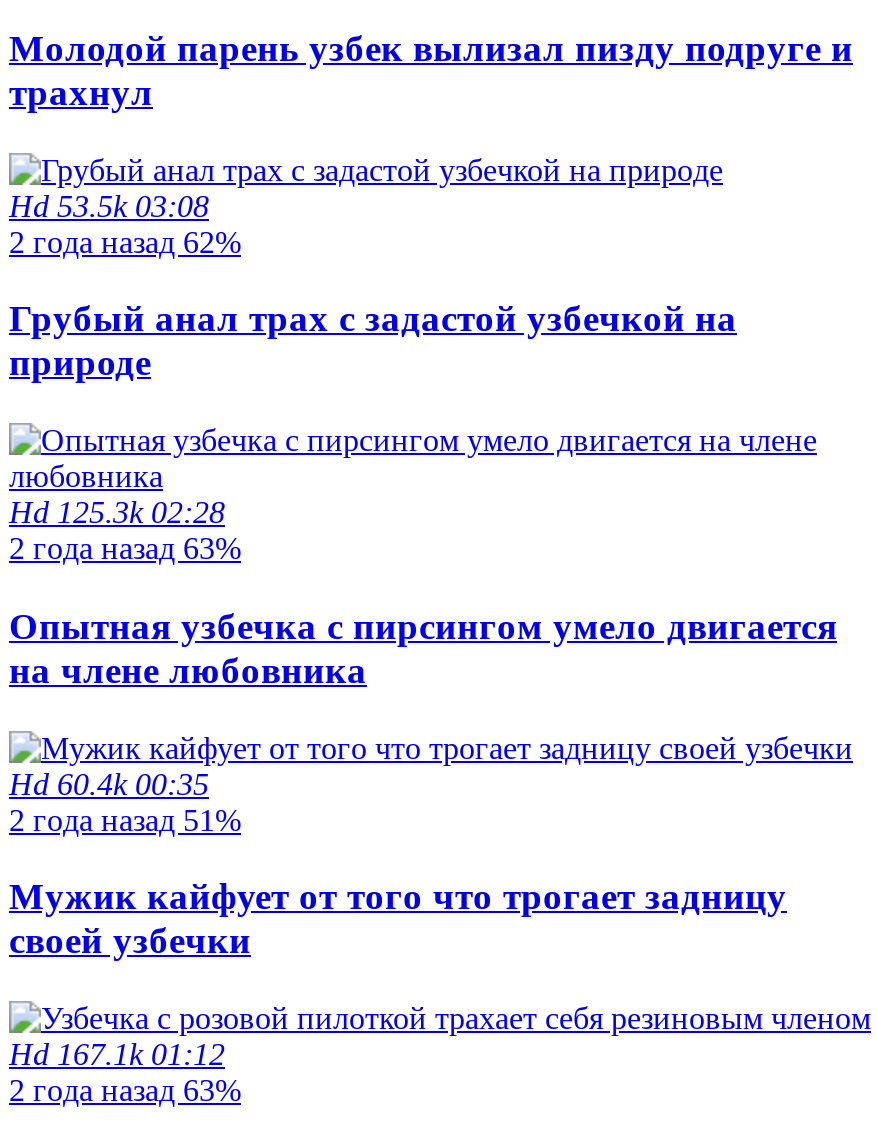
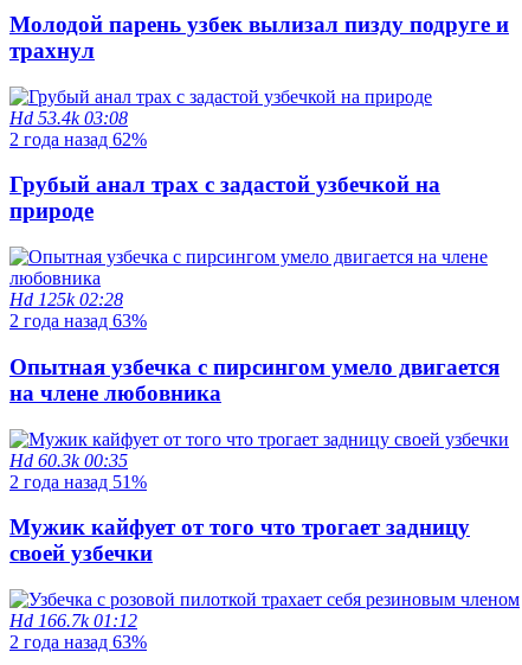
[9,188,209,222] Hd 53.5k 03:08 -> [9,107,128,128] Hd 53.4k 03:08
[9,495,225,529] Hd 125.3k 02:28 -> [9,289,123,310] Hd 125k 02:28
[9,766,209,800] Hd 60.4k 00:35 -> [9,450,128,470] Hd 60.3k 00:35
[9,1037,225,1071] Hd 167.1k 01:12 -> [9,610,137,631] Hd 166.7k 01:12

